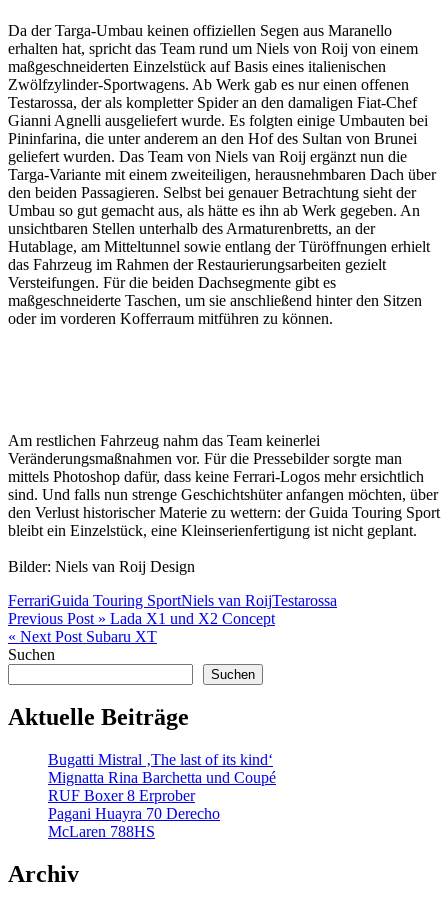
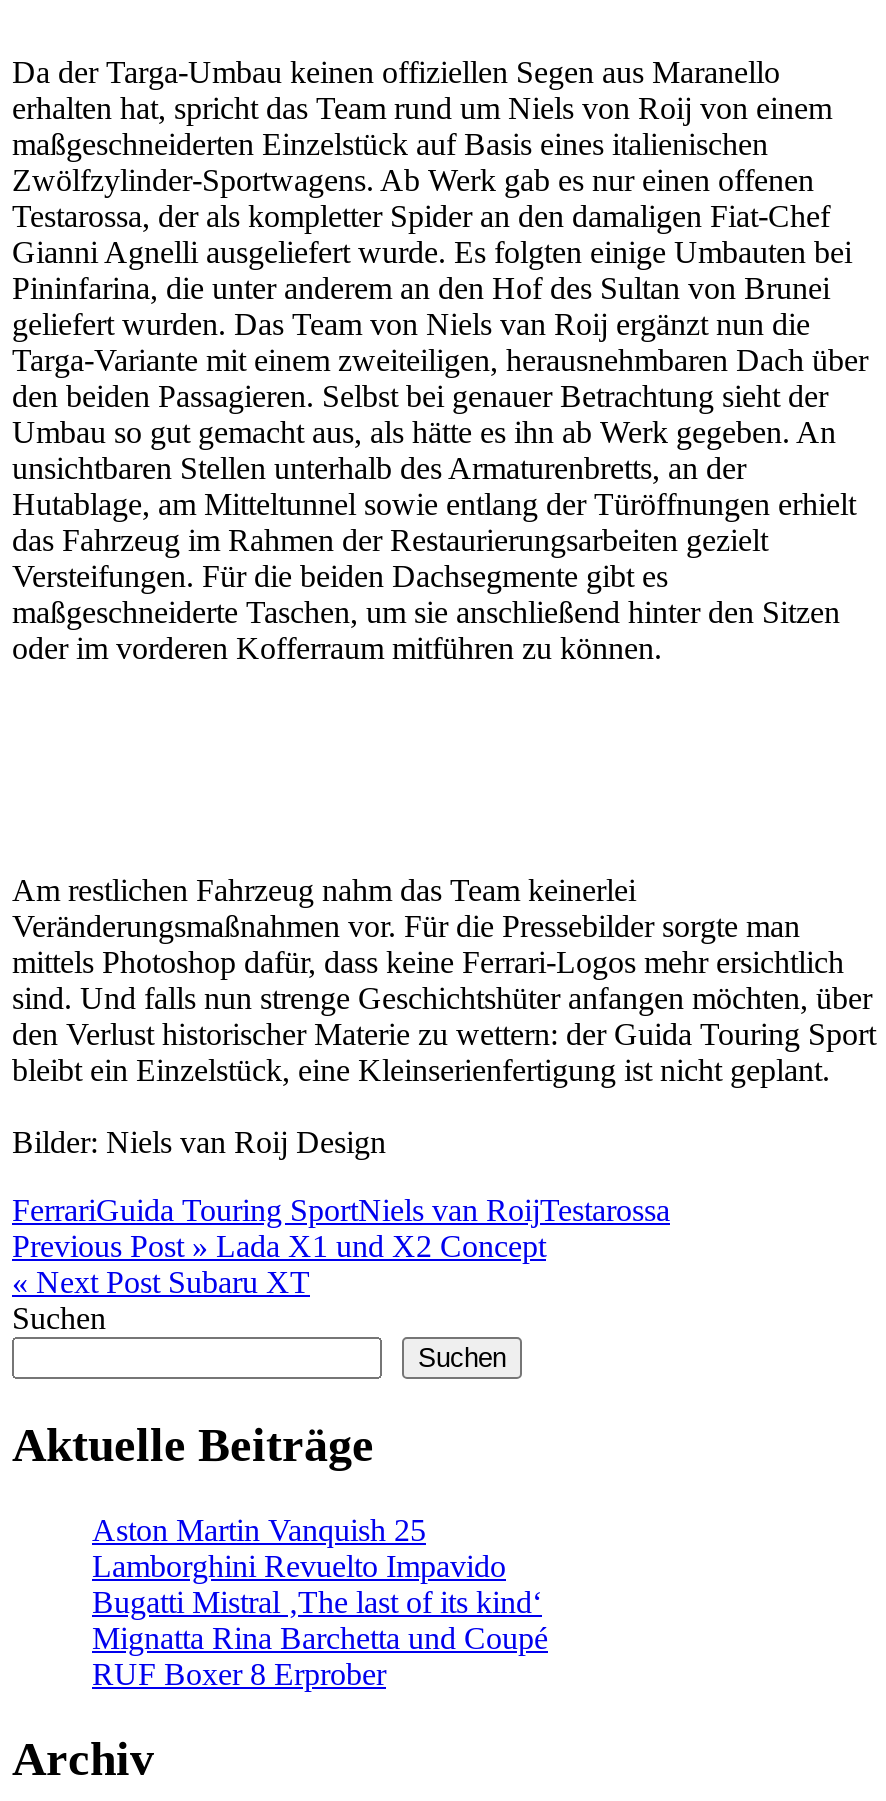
none -> [92,1514,506,1584] Aston Martin Vanquish 25 | Lamborghini Revuelto Impavido
moved [48,751,276,804] -> [92,1586,548,1692]: Bugatti Mistral ‚The last of its kind‘ | Mignatta Rina Barchetta und Coupé | RUF Boxer 8 Erprober
[48,805,220,840] Pagani Huayra 70 Derecho | McLaren 788HS -> none

